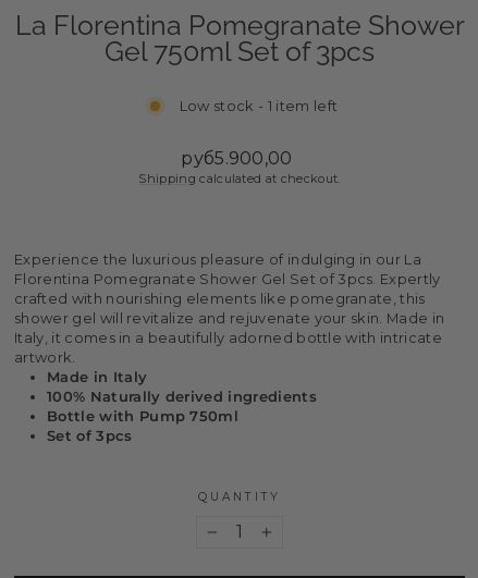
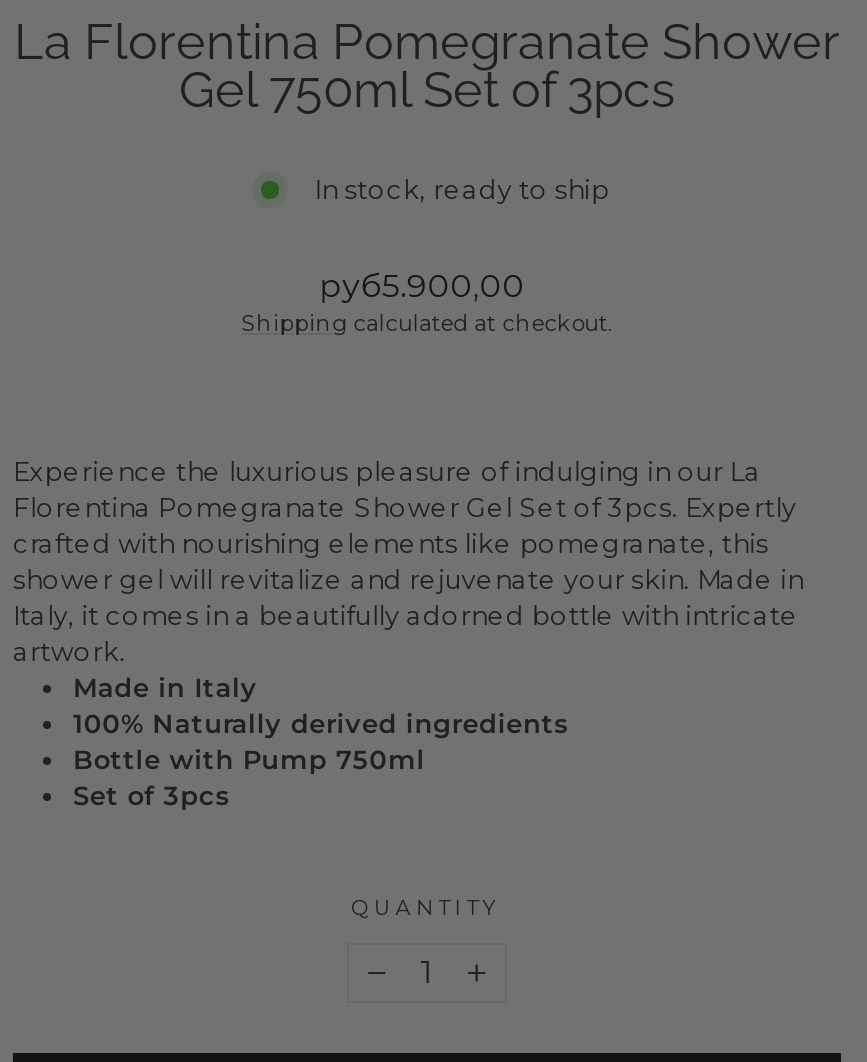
[179,97,338,114] Low stock - 1 item left -> [315,174,609,204] In stock, ready to ship

